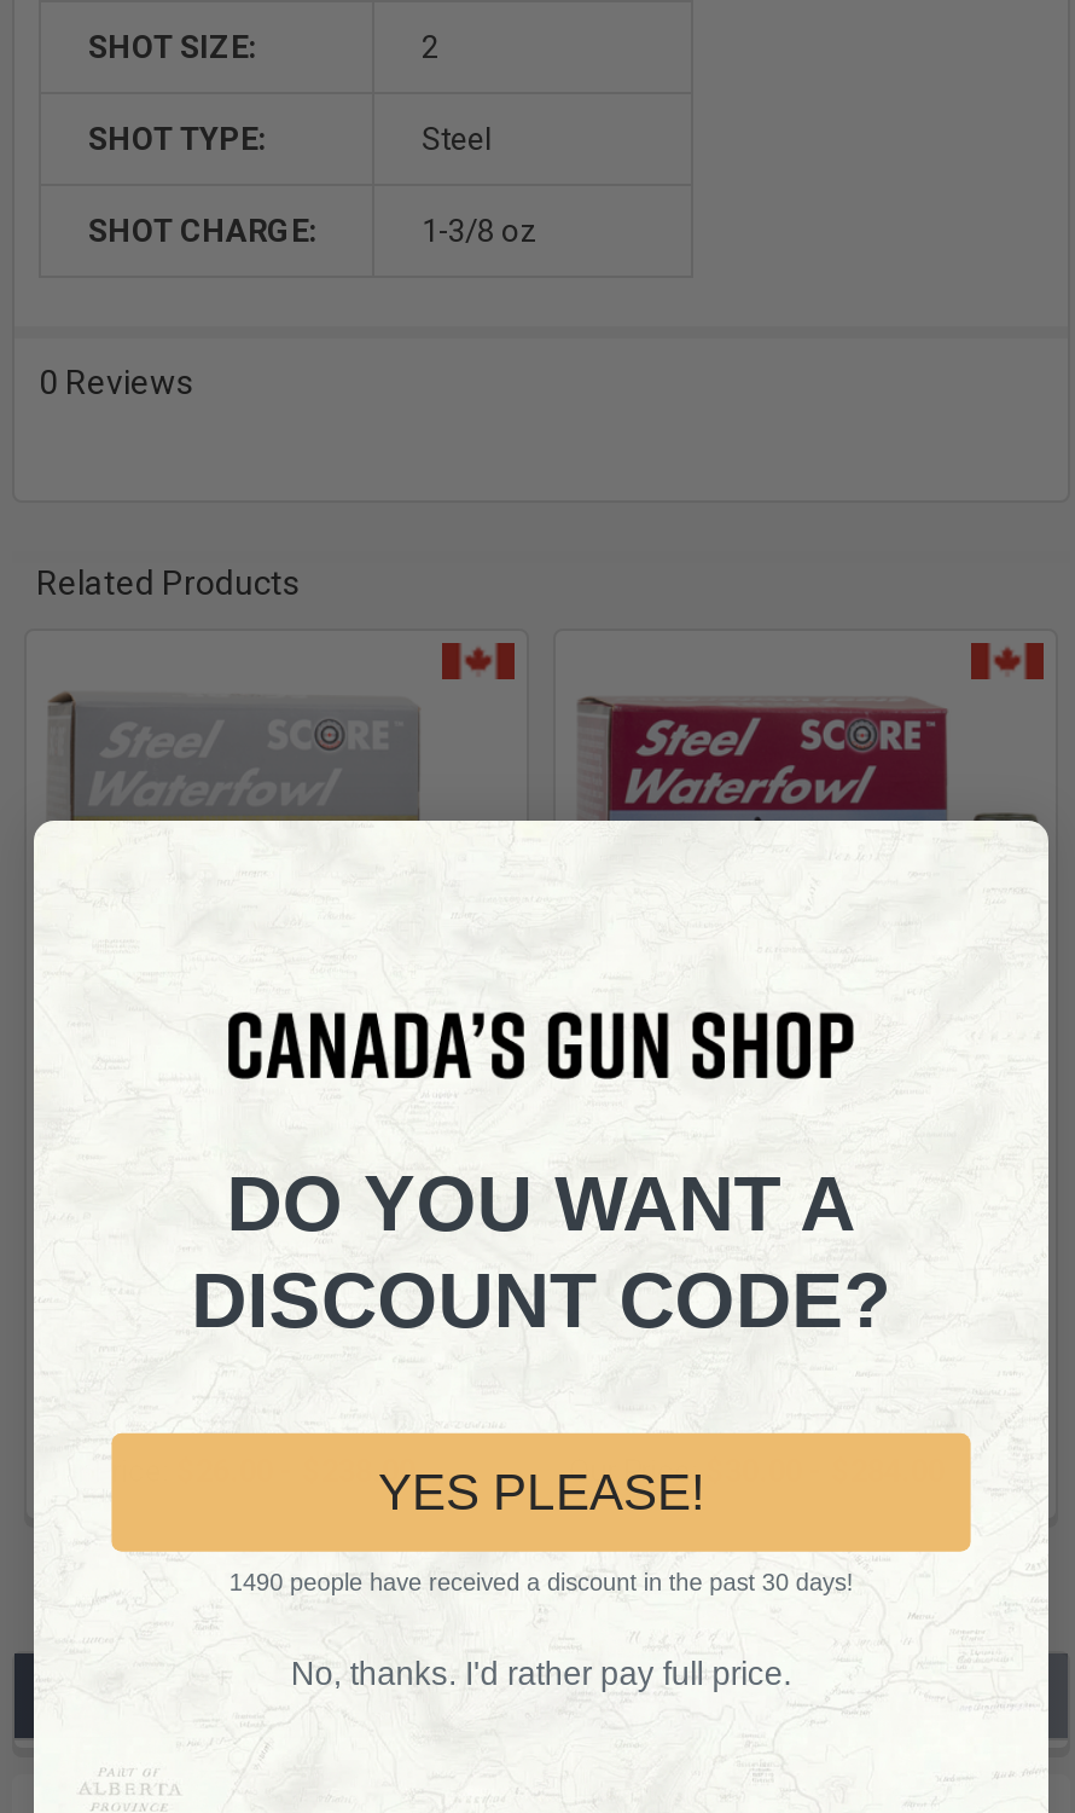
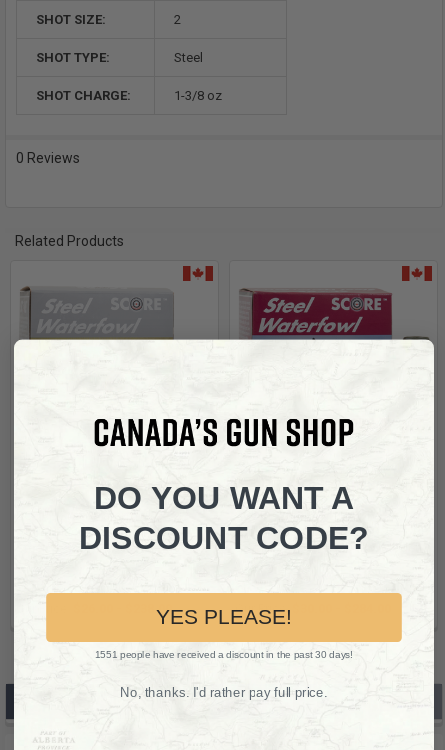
[229,1567,853,1594] 1490 people have received a discount in the past 30 days! -> [95,648,353,659] 1551 people have received a discount in the past 30 days!

